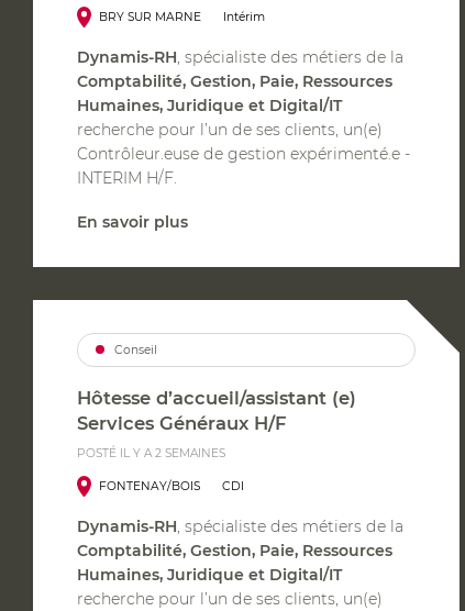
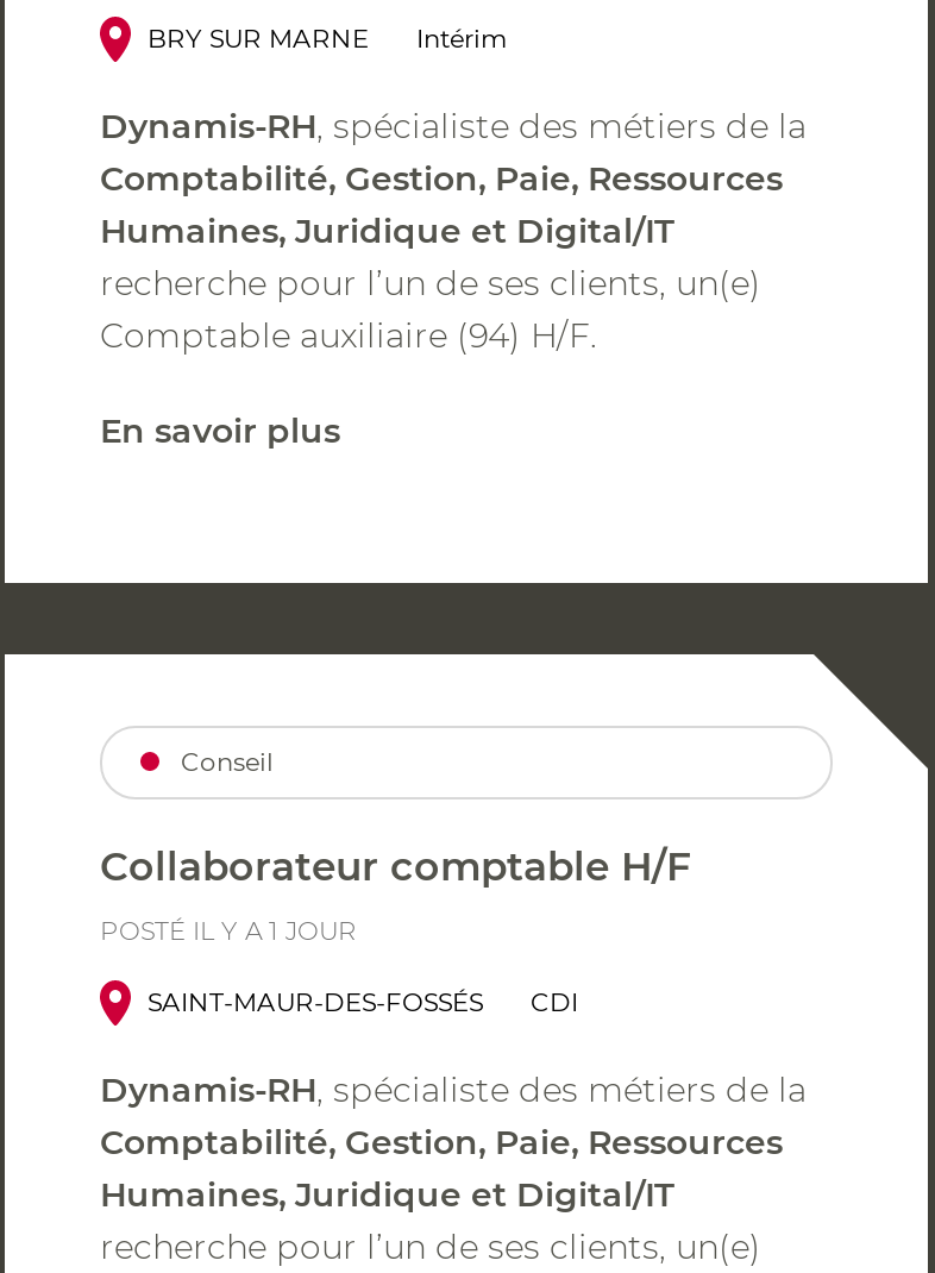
[77,144,410,188] Contrôleur.euse de gestion expérimenté.e - | INTERIM H/F. -> [100,315,597,357] Comptable auxiliaire (94) H/F.
[77,387,356,434] Hôtesse d’accueil/assistant (e) | Services Généraux H/F -> [100,843,690,890] Collaborateur comptable H/F
[77,447,225,461] POSTÉ IL Y A 2 SEMAINES -> [100,917,357,948] POSTÉ IL Y A 1 JOUR
[99,479,200,493] FONTENAY/BOIS -> [148,987,483,1017] SAINT-MAUR-DES-FOSSÉS

